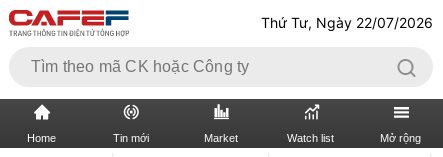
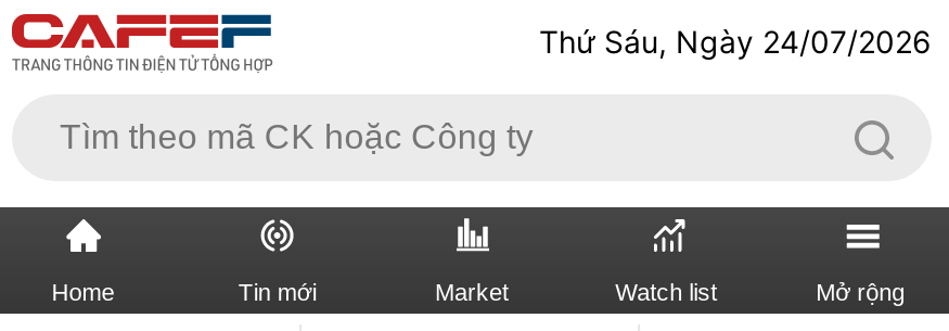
[261,14,433,31] Thứ Tư, Ngày 22/07/2026 -> [539,23,932,60] Thứ Sáu, Ngày 24/07/2026

